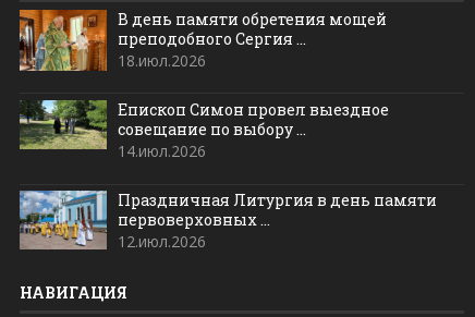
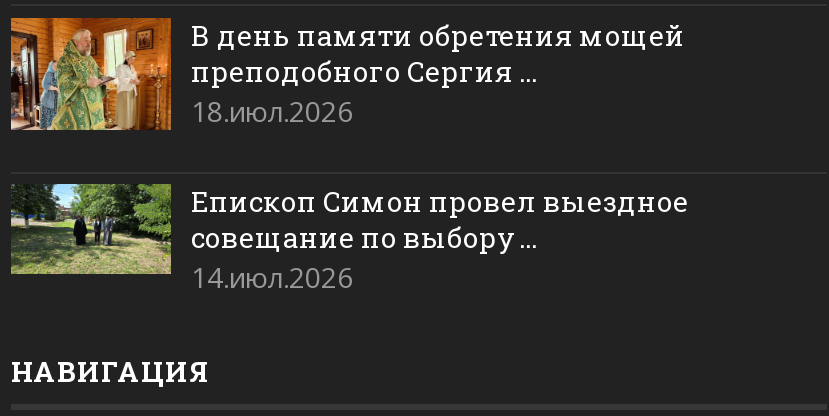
[19,190,437,252] [image] | Праздничная Литургия в день памяти | первоверховных ... | 12.июл.2026 -> none

